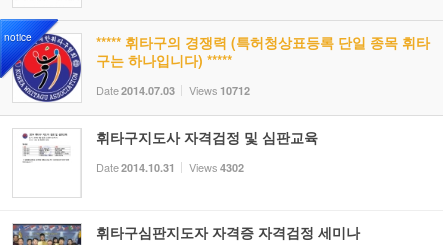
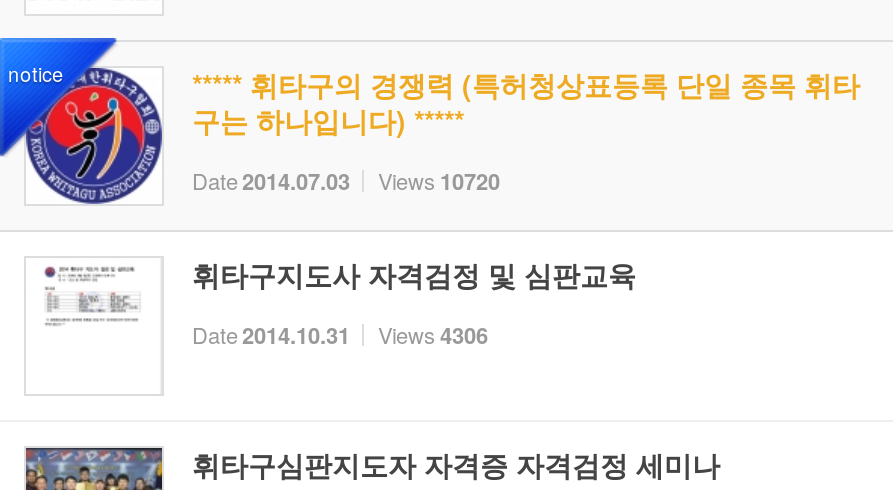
[96,82,250,98] Date 2014.07.03 Views 10712 -> [192,164,500,196] Date 2014.07.03 Views 10720
[96,159,244,175] Date 2014.10.31 Views 4302 -> [192,318,488,350] Date 2014.10.31 Views 4306

